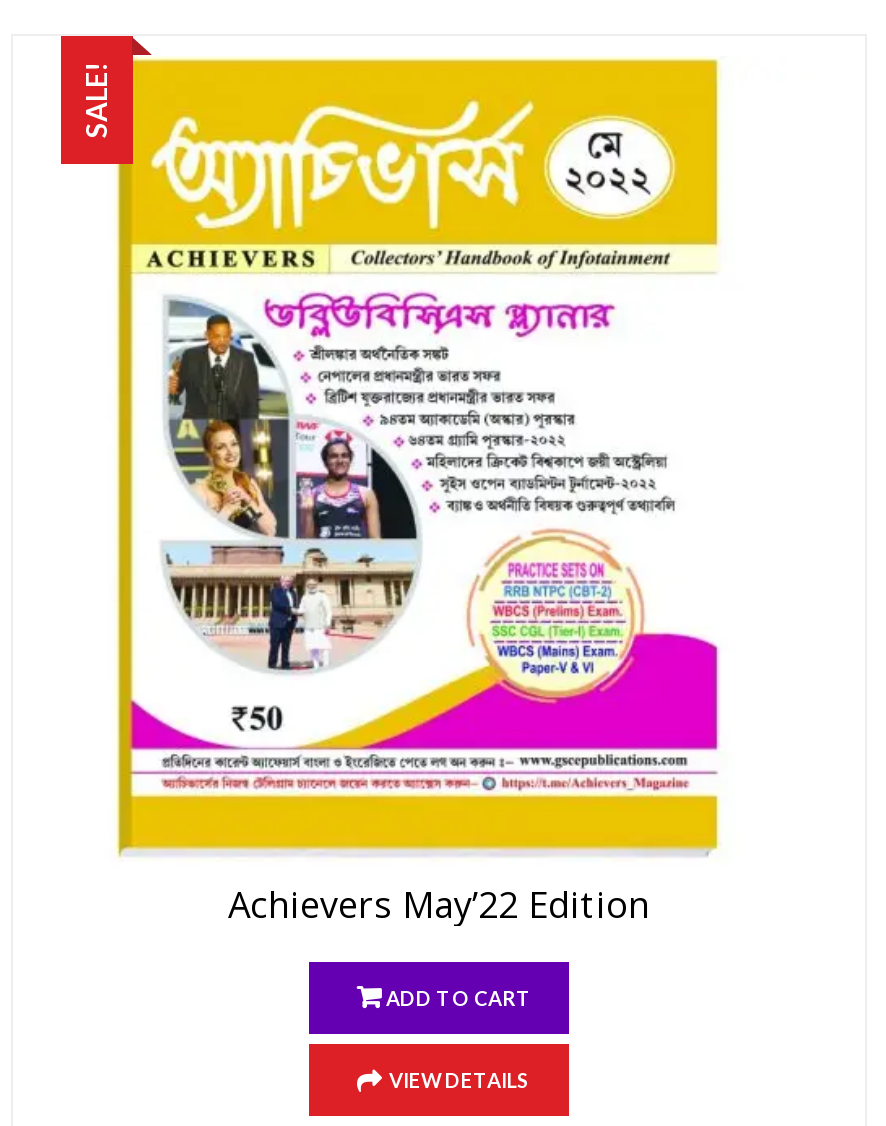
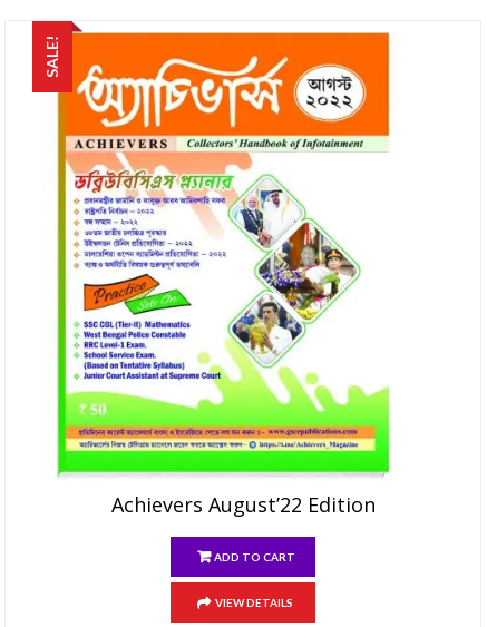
[105,54,721,928] [image] | Achievers May’22 Edition -> [56,31,399,518] [image] | Achievers August’22 Edition

